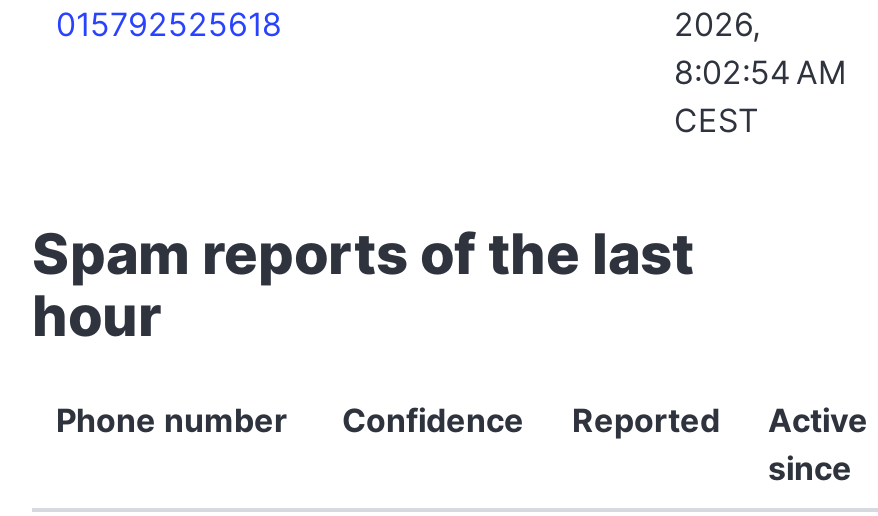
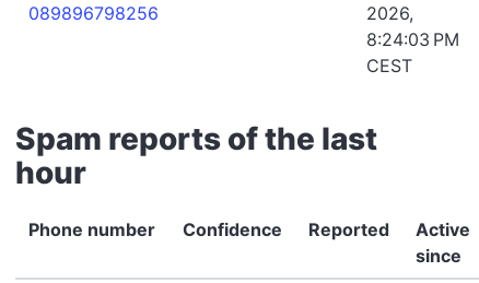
[56,4,282,44] 015792525618 -> [28,2,159,24] 089896798256
[674,52,846,92] 8:02:54 AM -> [366,28,459,50] 8:24:03 PM

